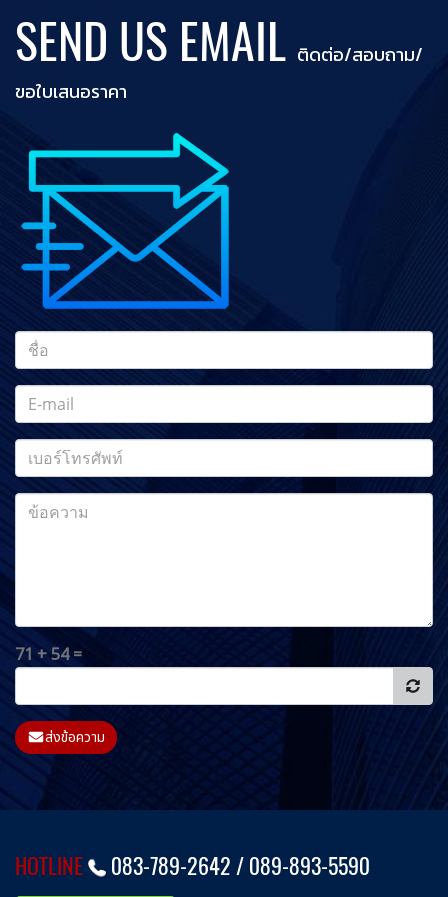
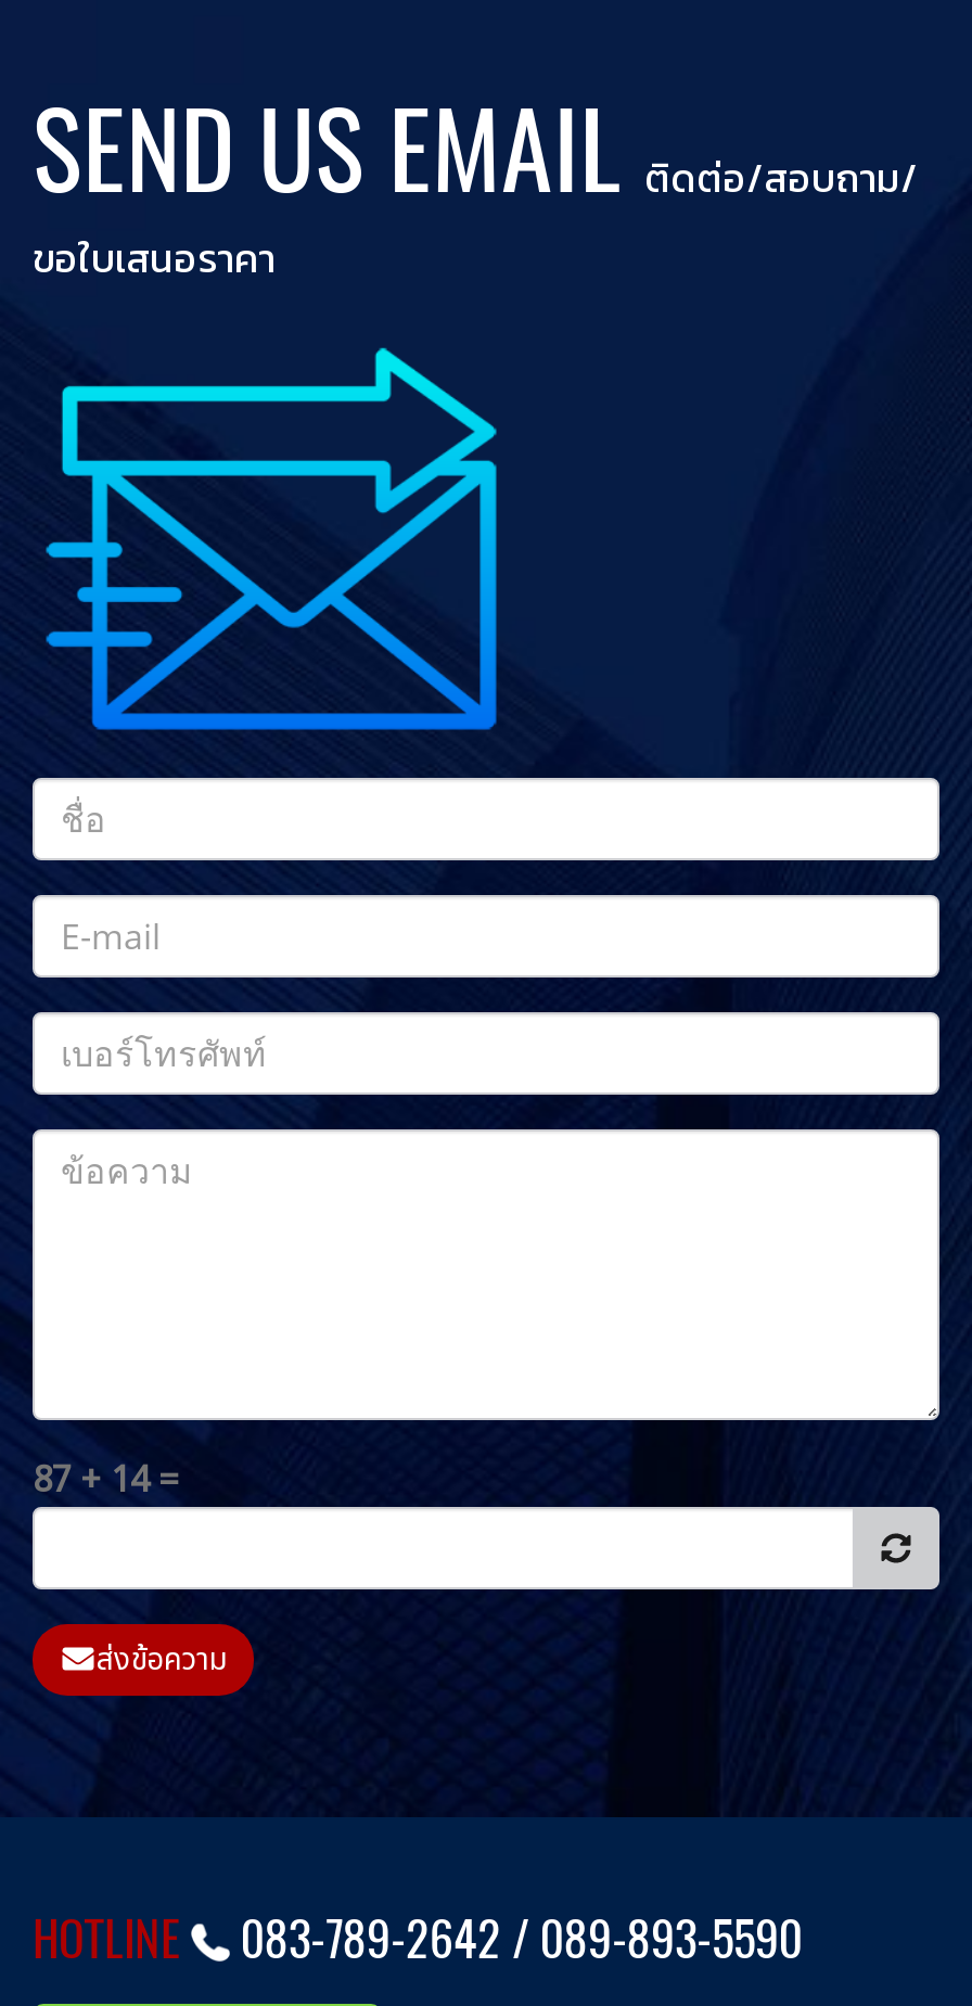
[15,643,82,667] 71 + 54 = -> [33,1456,178,1508] 87 + 14 =

